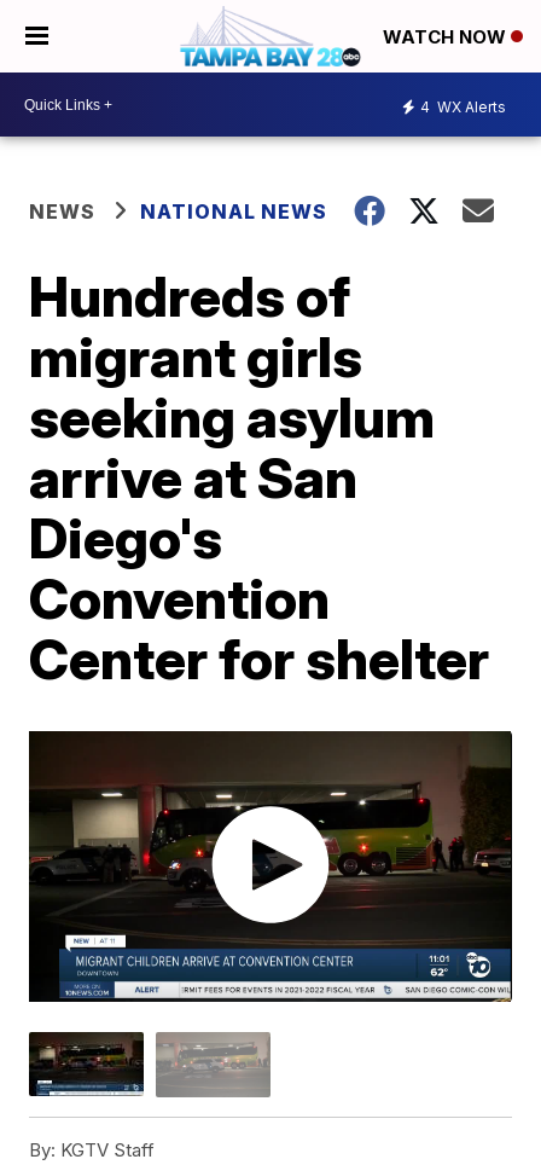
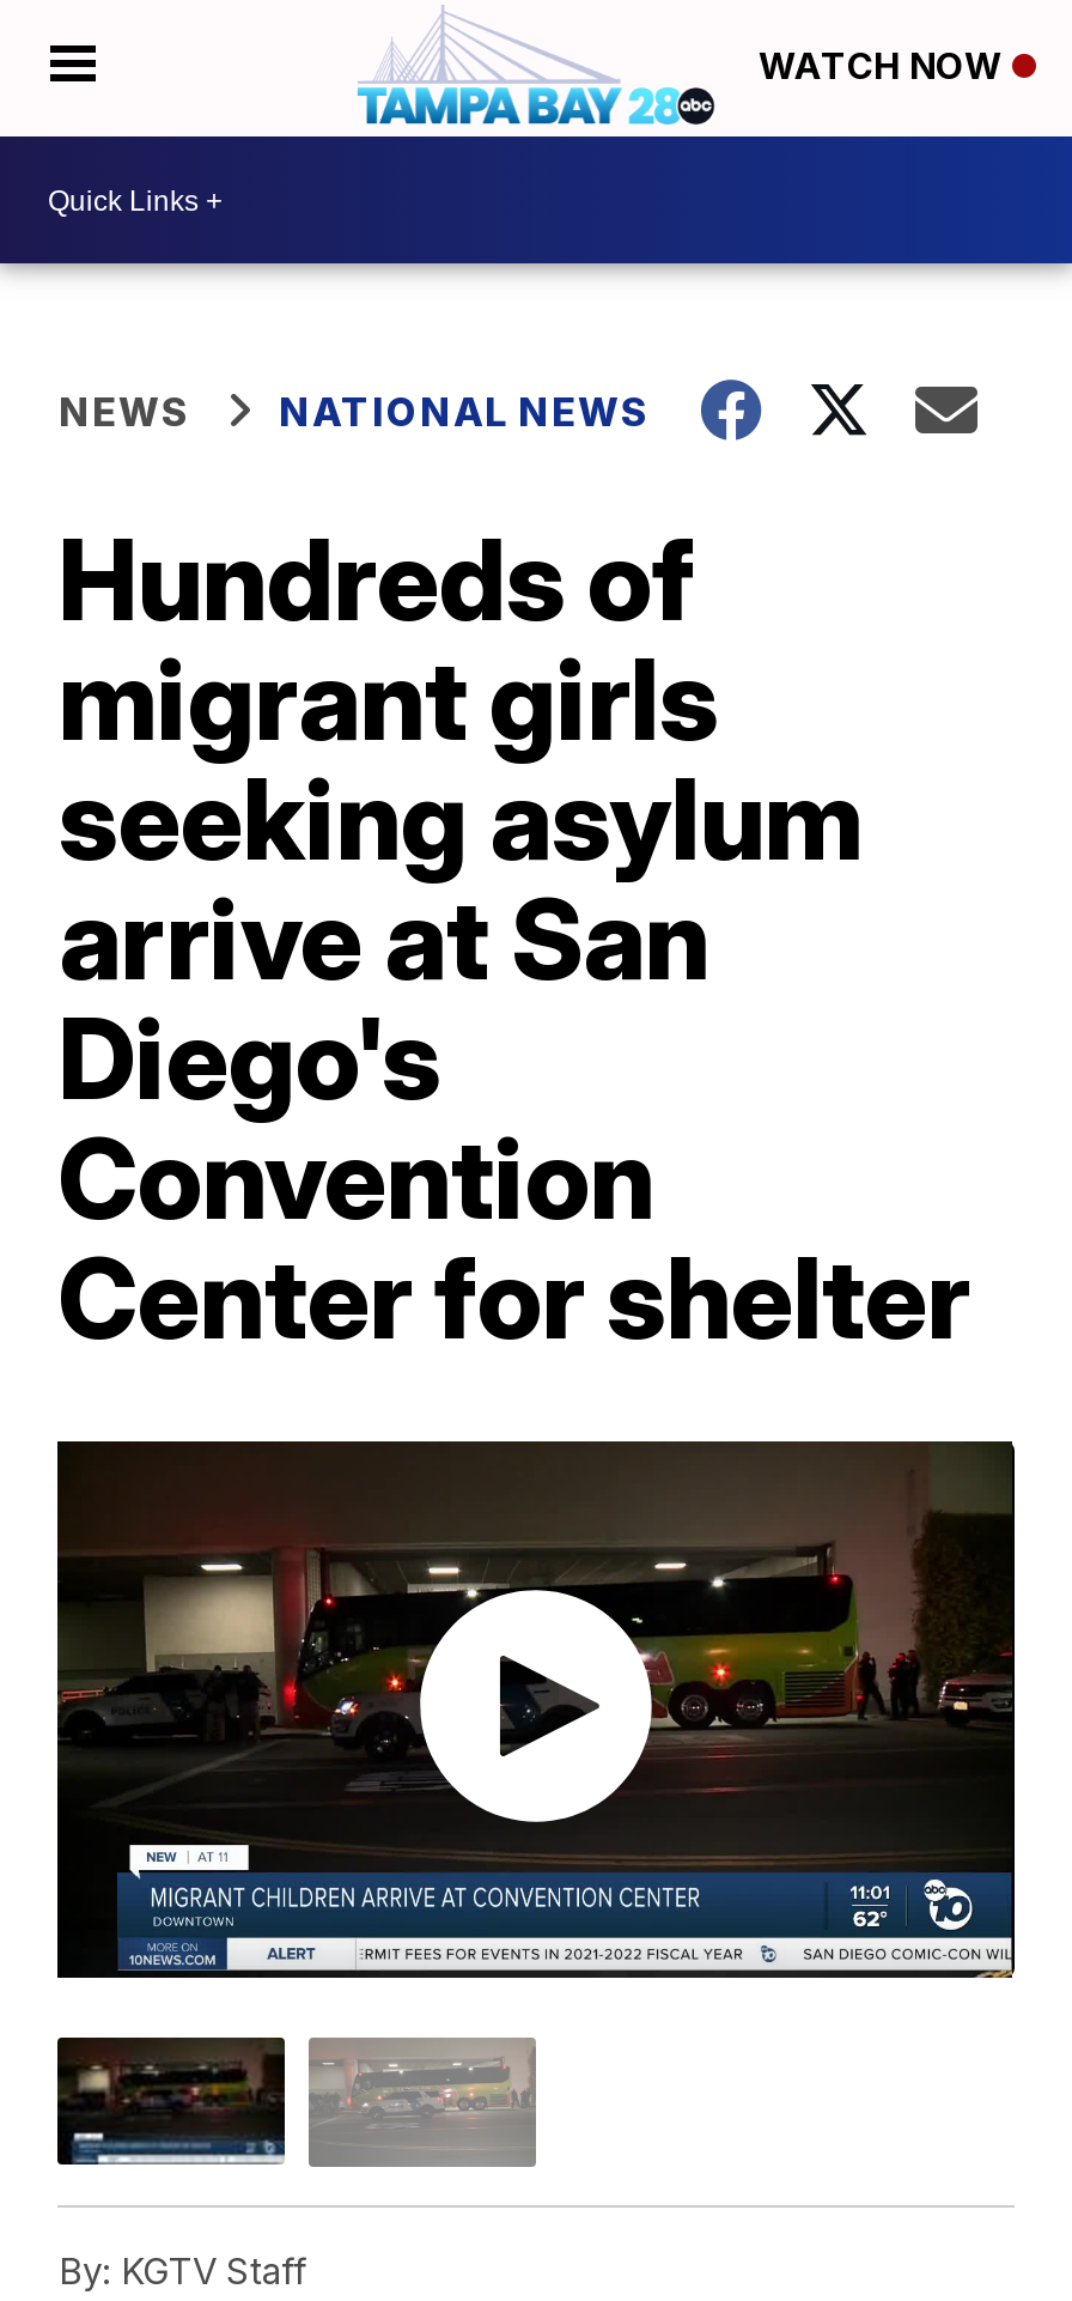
[420,97,506,115] 4 WX Alerts -> none

